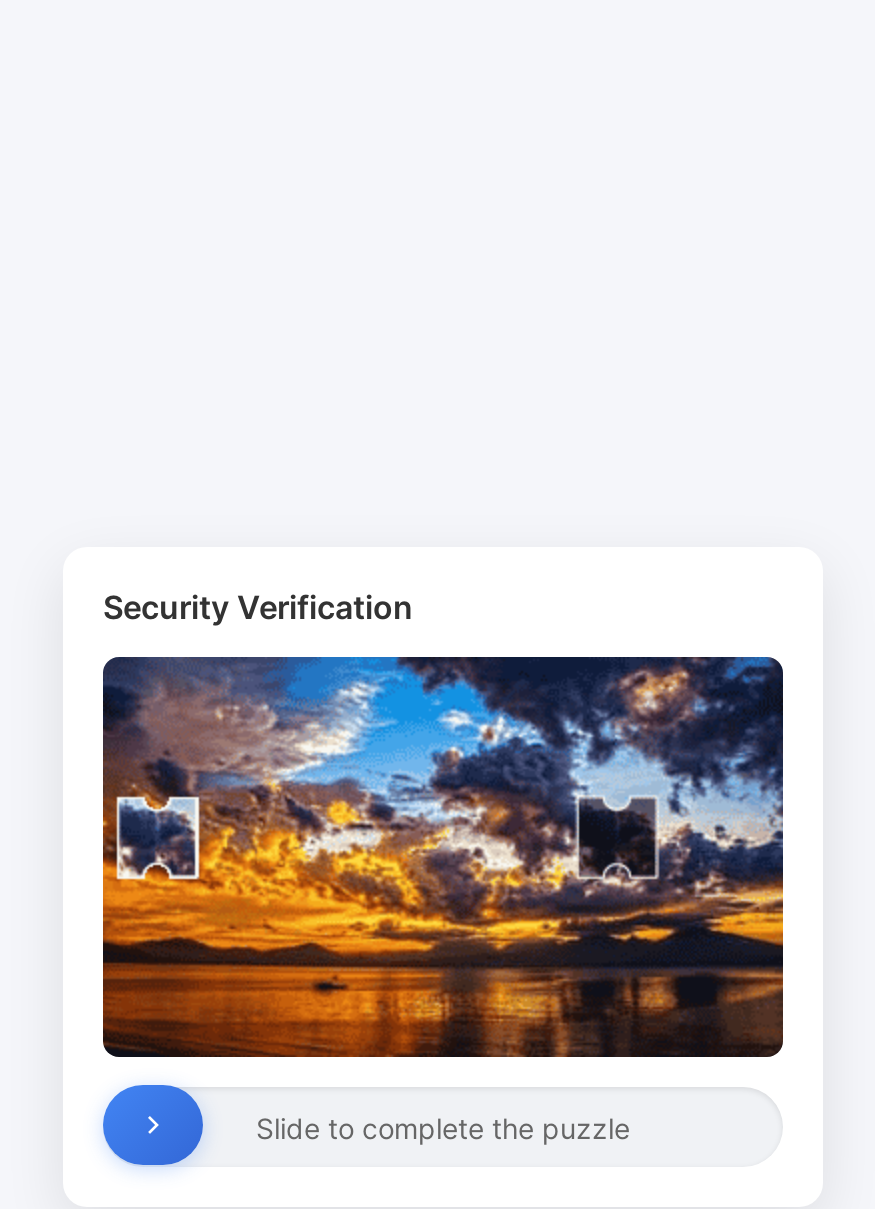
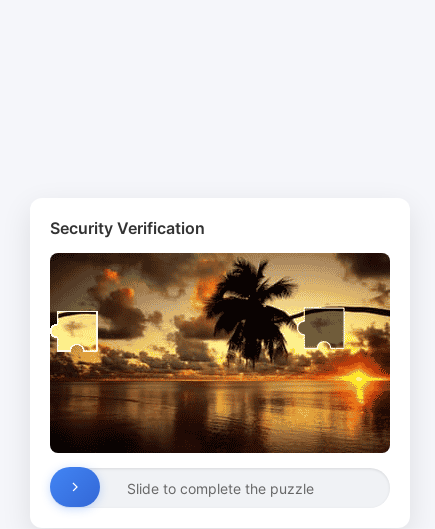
[101,655,785,1059] [image] -> [49,252,391,454] [image]

